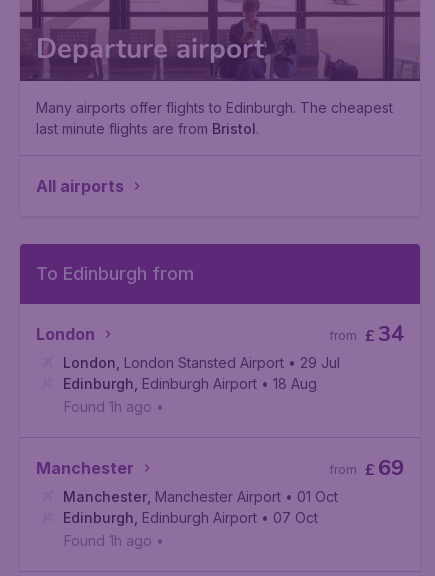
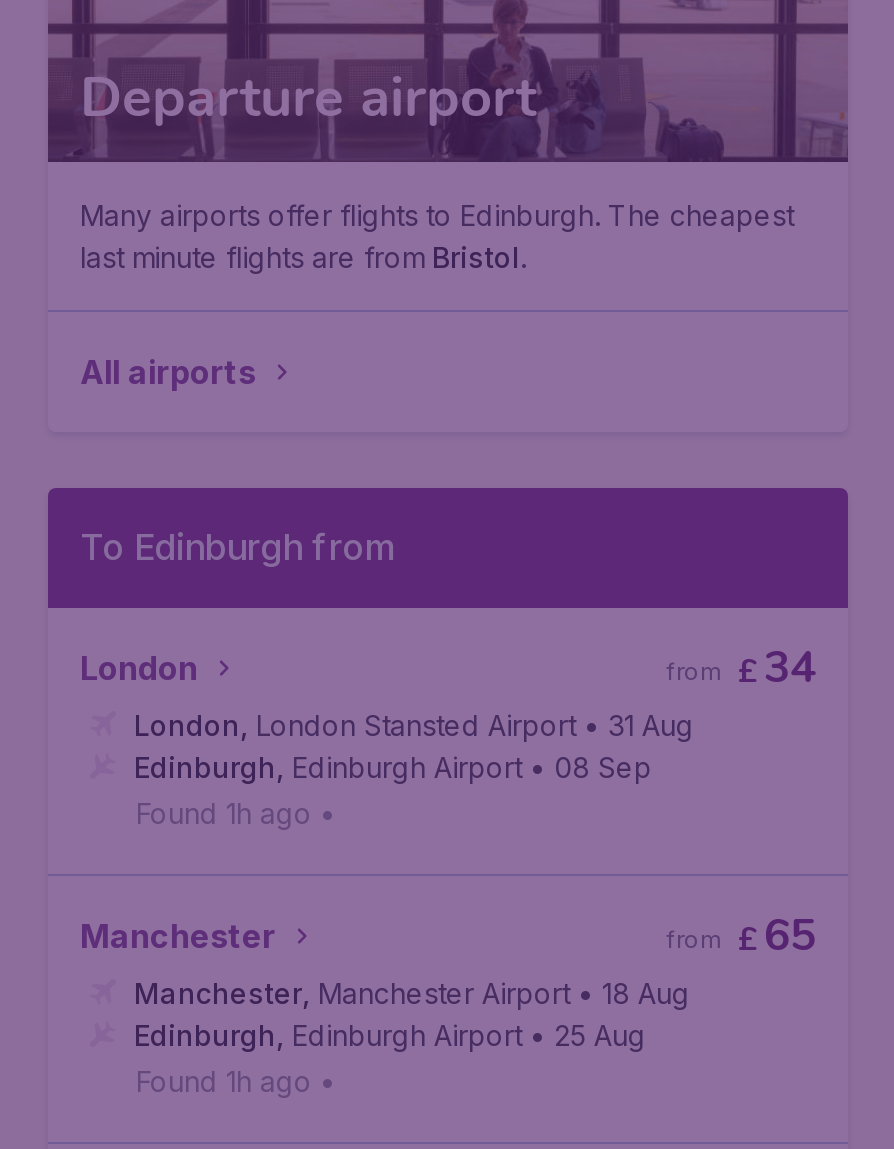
[63,354,340,371] London, London Stansted Airport • 29 Jul -> [134,708,694,742] London, London Stansted Airport • 31 Aug
[63,375,317,392] Edinburgh, Edinburgh Airport • 18 Aug -> [134,750,652,784] Edinburgh, Edinburgh Airport • 08 Sep
[329,453,404,483] from £ 69 -> [666,906,816,966] from £ 65
[63,488,338,505] Manchester, Manchester Airport • 01 Oct -> [134,976,690,1010] Manchester, Manchester Airport • 18 Aug
[63,509,318,526] Edinburgh, Edinburgh Airport • 07 Oct -> [134,1018,646,1052] Edinburgh, Edinburgh Airport • 25 Aug

